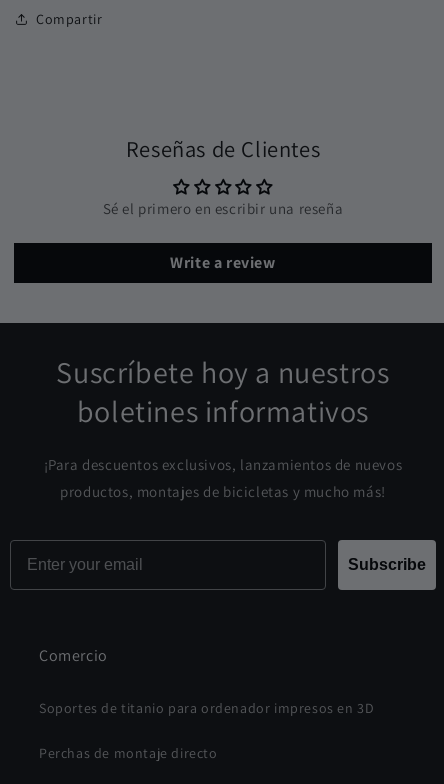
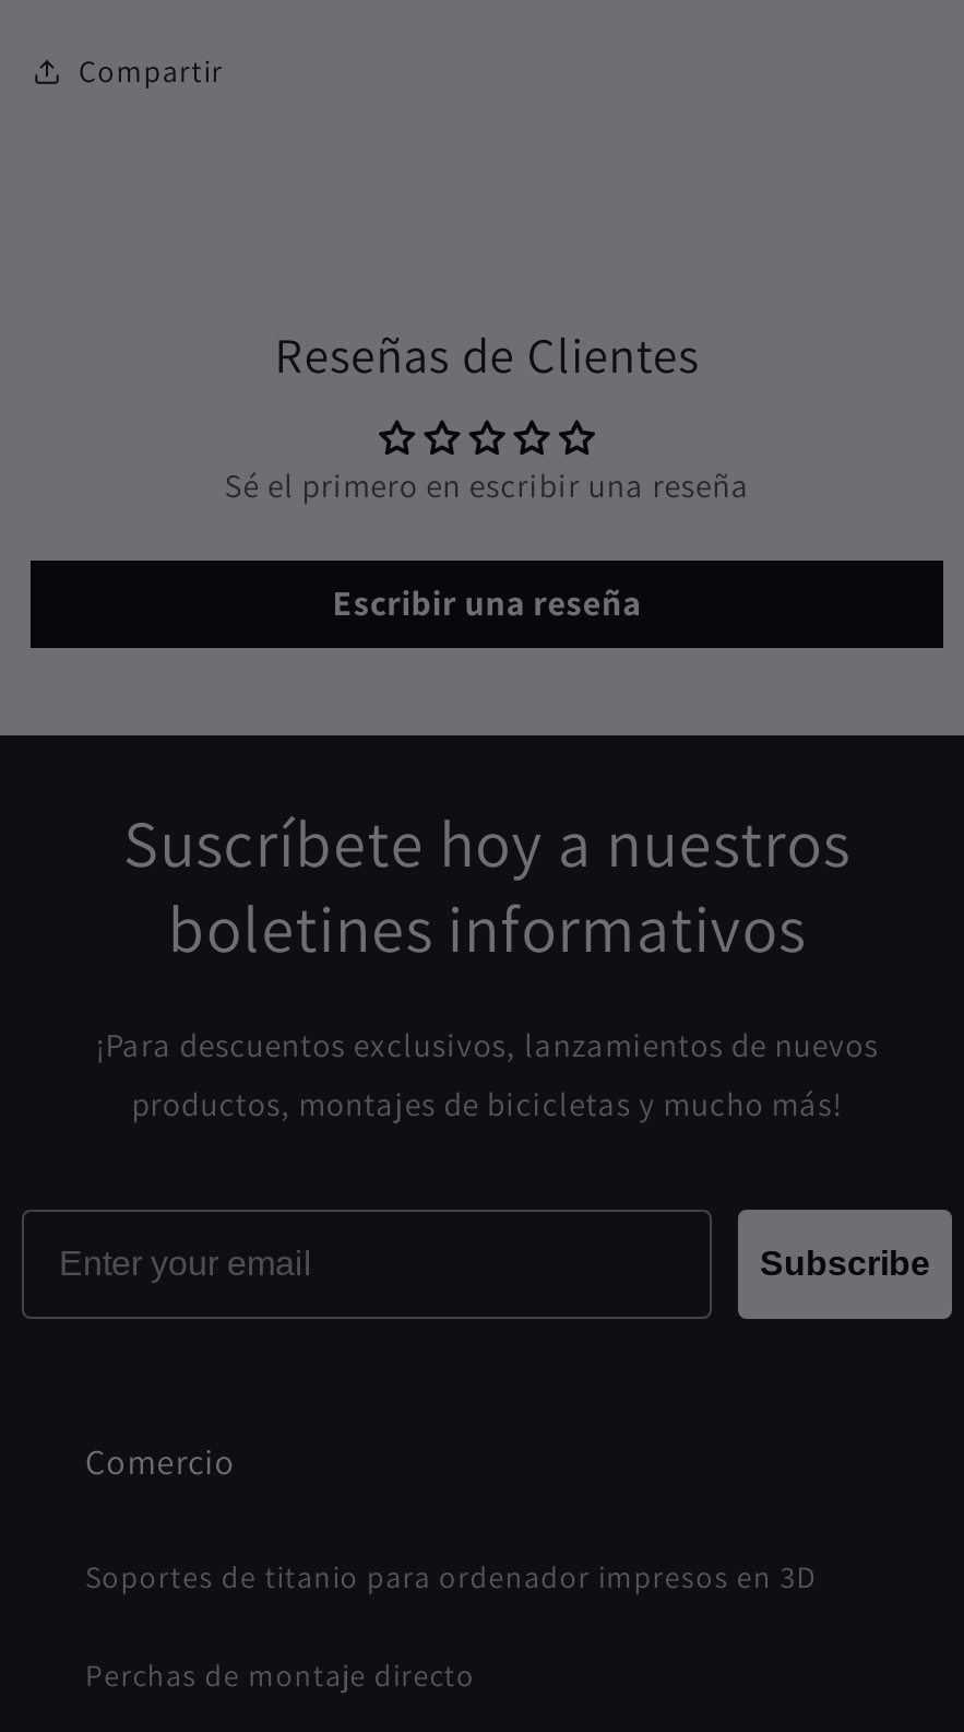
[170,252,276,273] Write a review -> [333,580,641,626] Escribir una reseña

